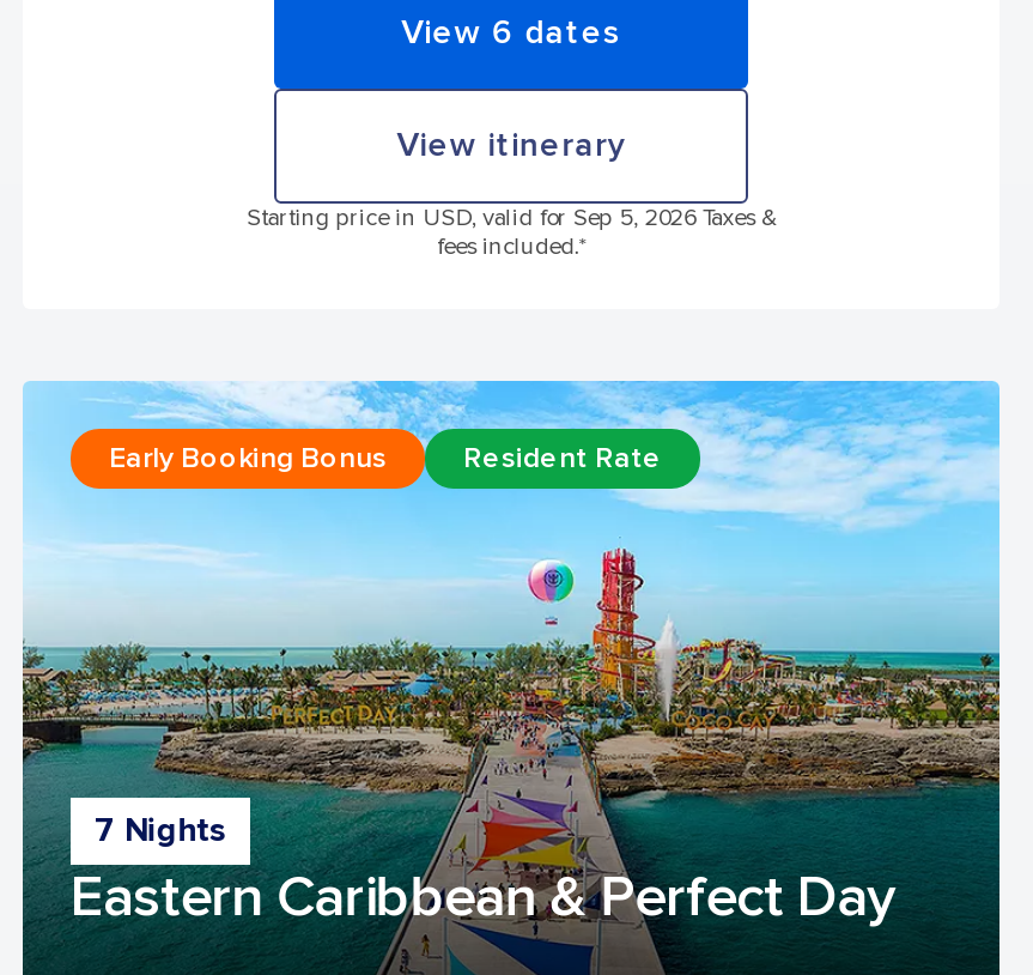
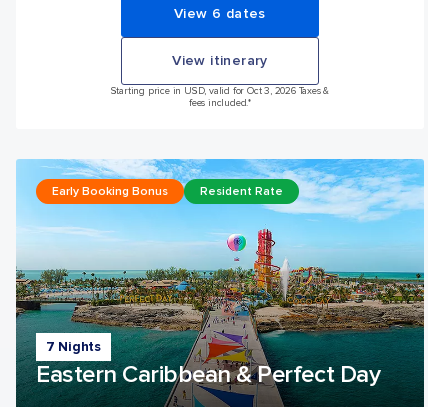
[247,203,775,232] Starting price in USD, valid for Sep 5, 2026 Taxes & -> [111,85,329,97] Starting price in USD, valid for Oct 3, 2026 Taxes &

